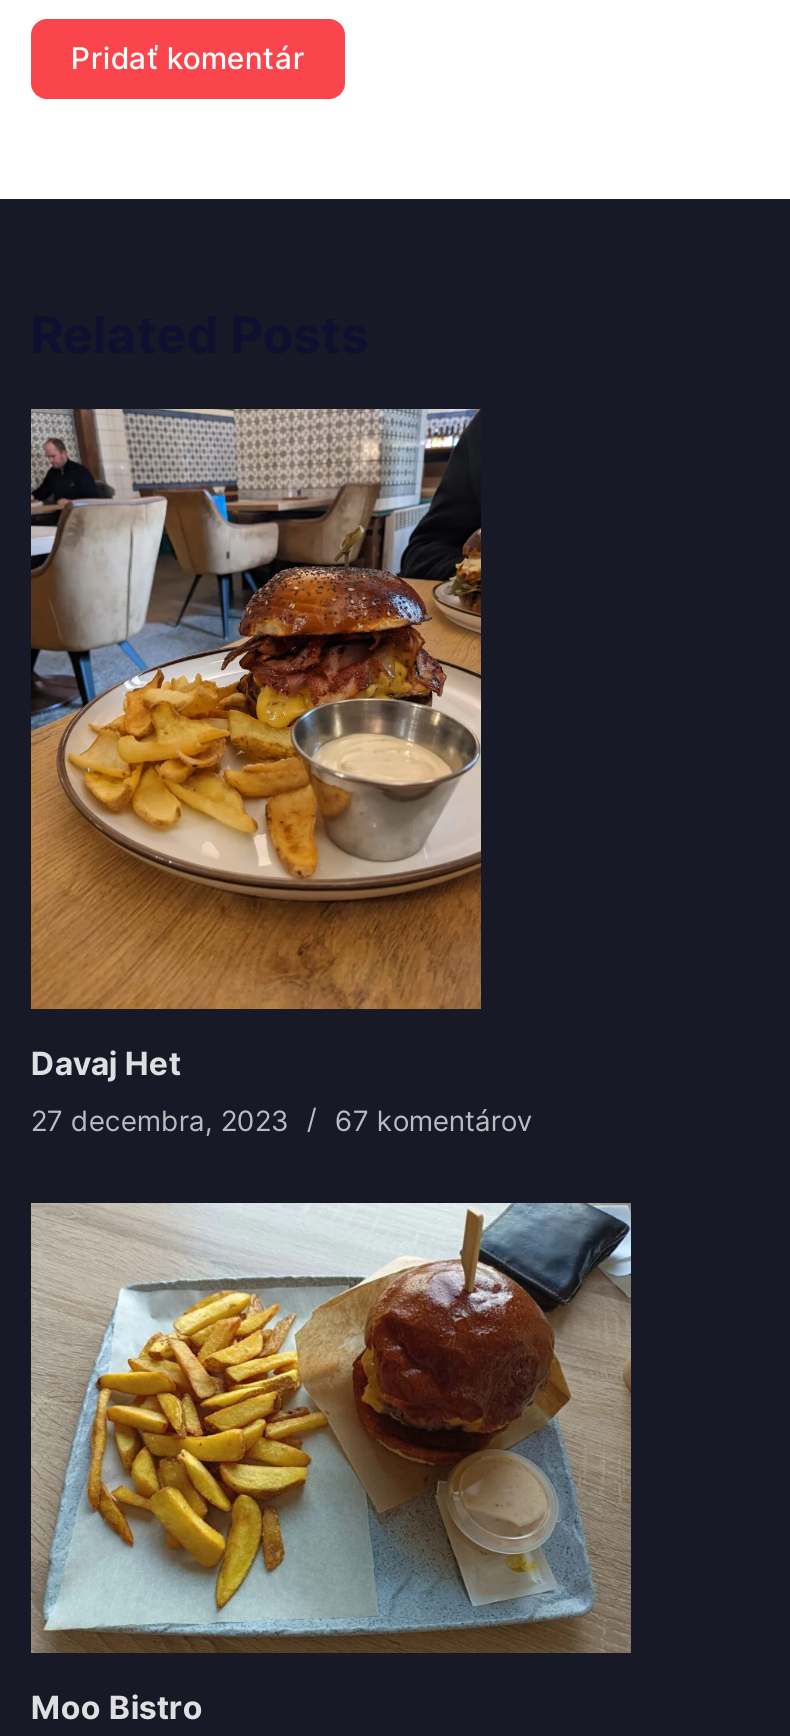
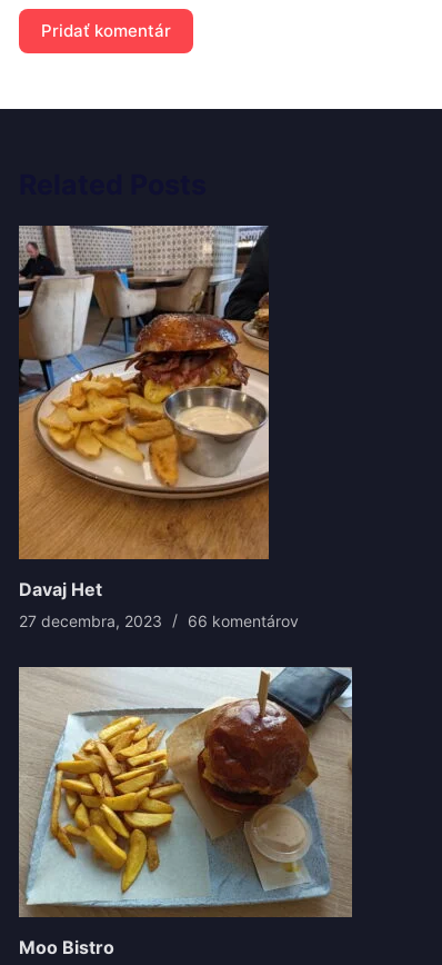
[31,1103,533,1137] 27 decembra, 2023 67 komentárov -> [19,611,299,630] 27 decembra, 2023 66 komentárov

